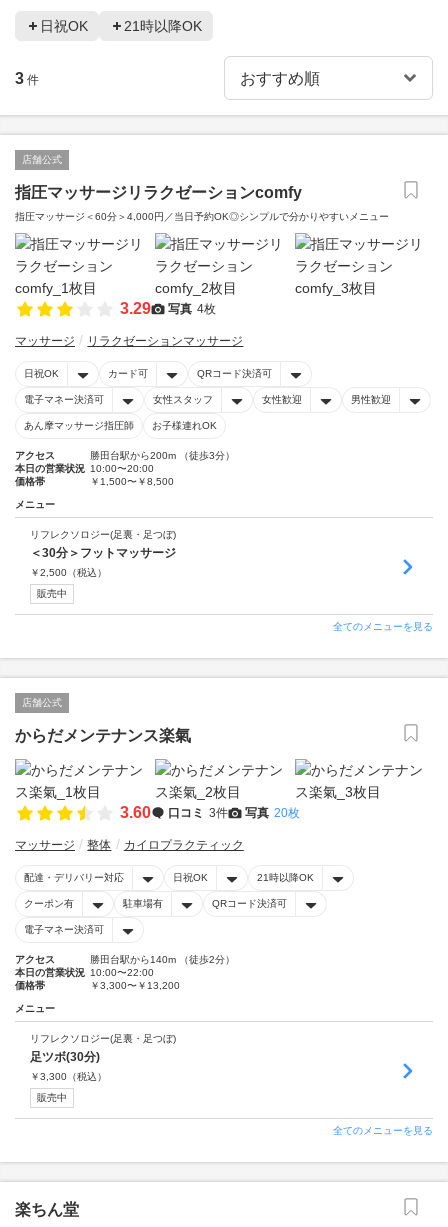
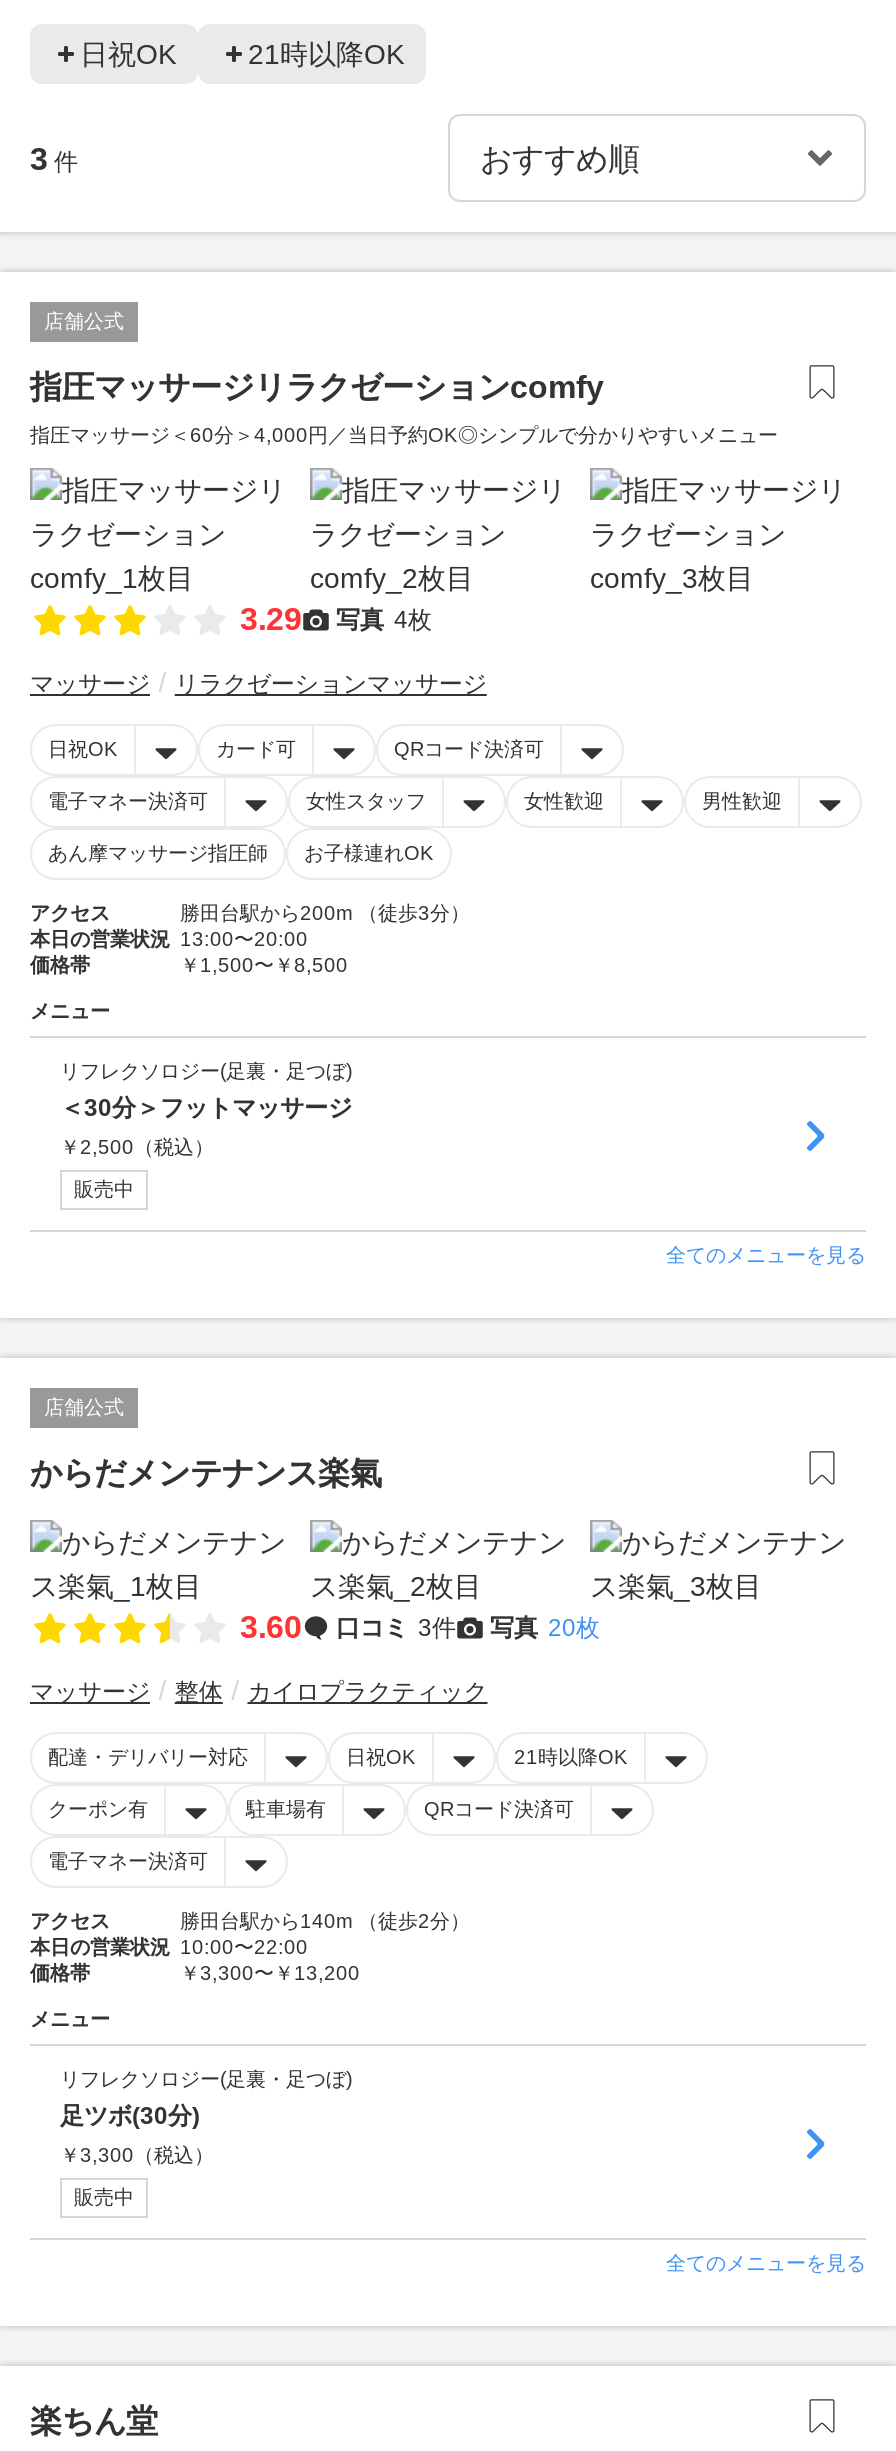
[15,463,154,474] 本日の営業状況 10:00〜20:00 -> [30,928,308,950] 本日の営業状況 13:00〜20:00

